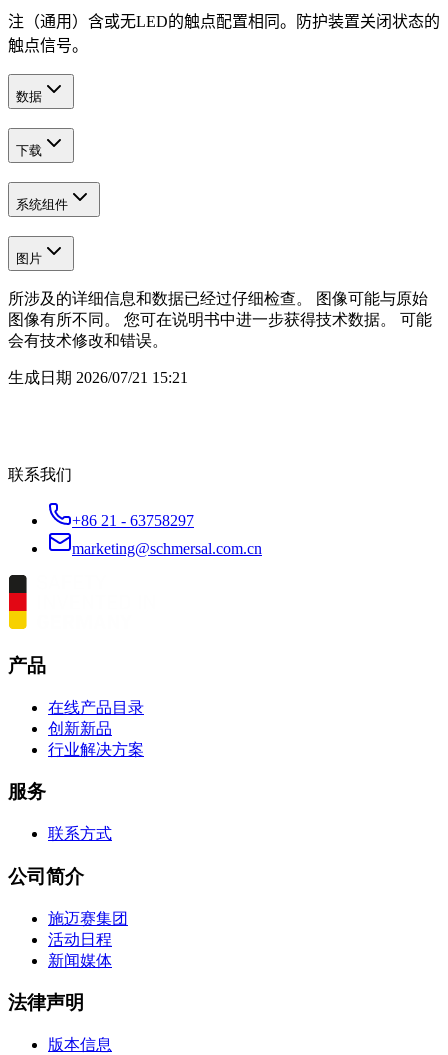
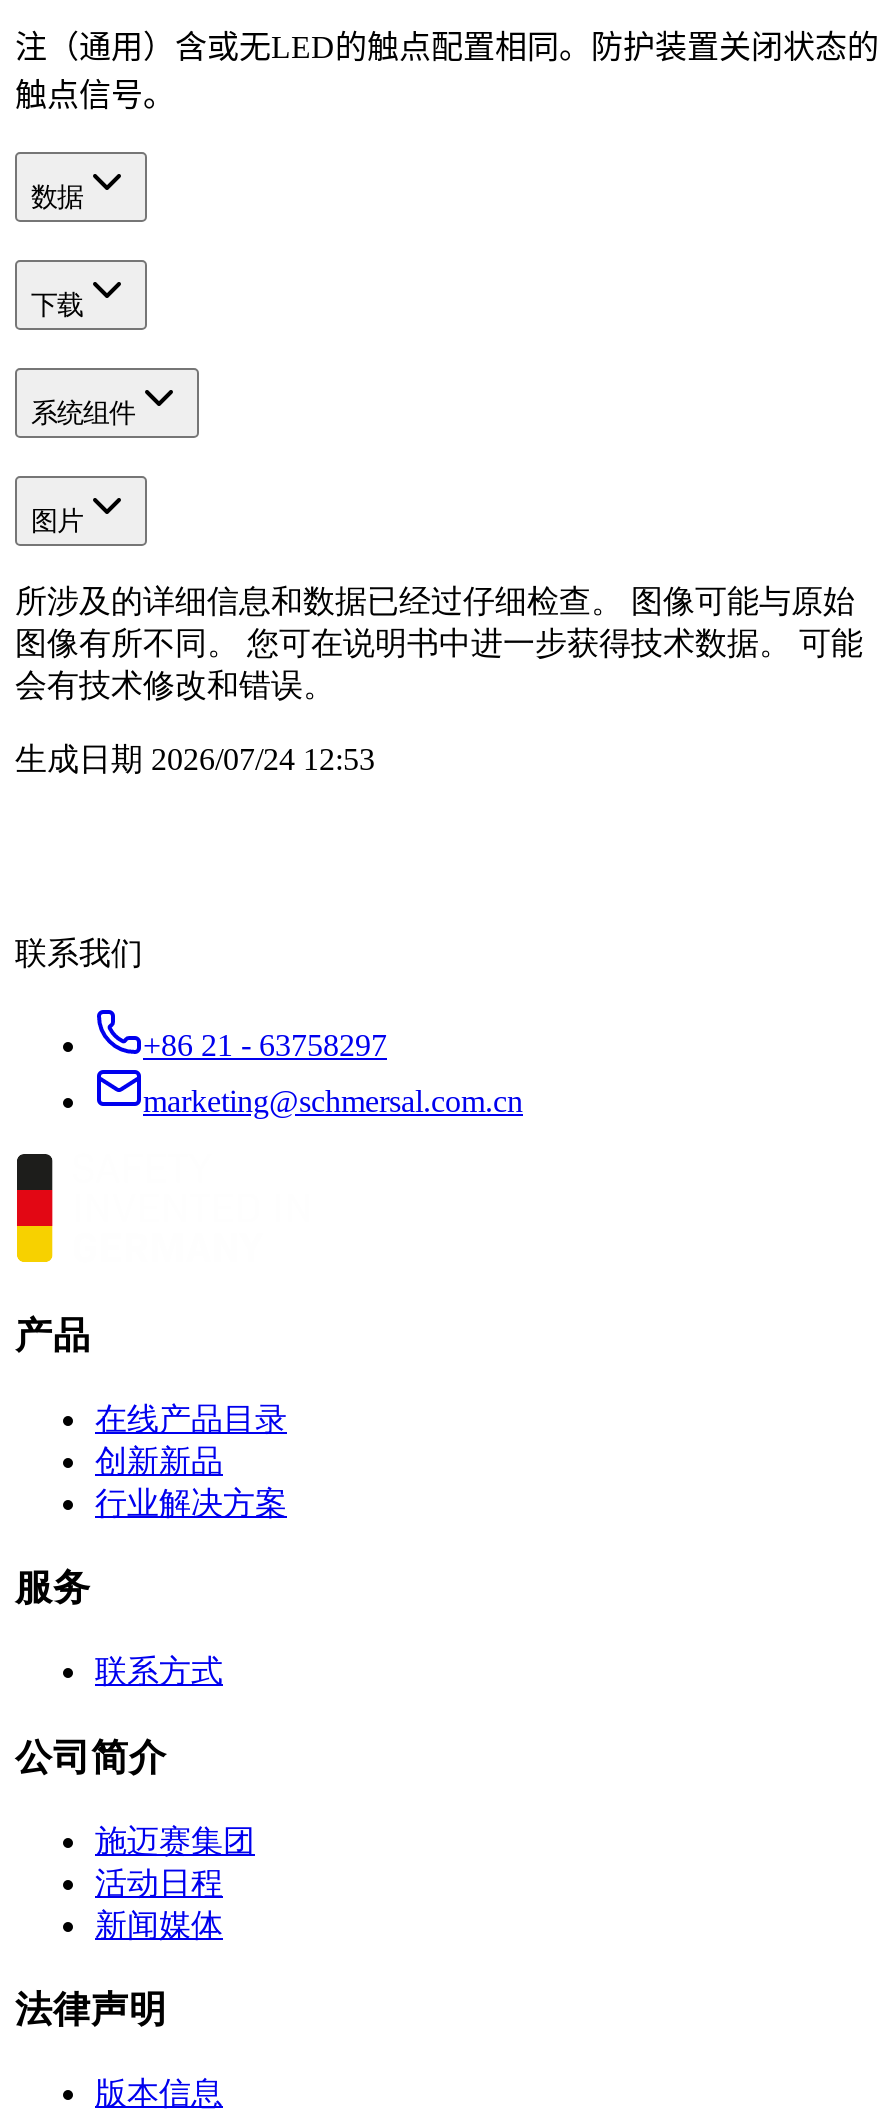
[8,369,188,386] 生成日期 2026/07/21 15:21 -> [15,742,375,776] 生成日期 2026/07/24 12:53

